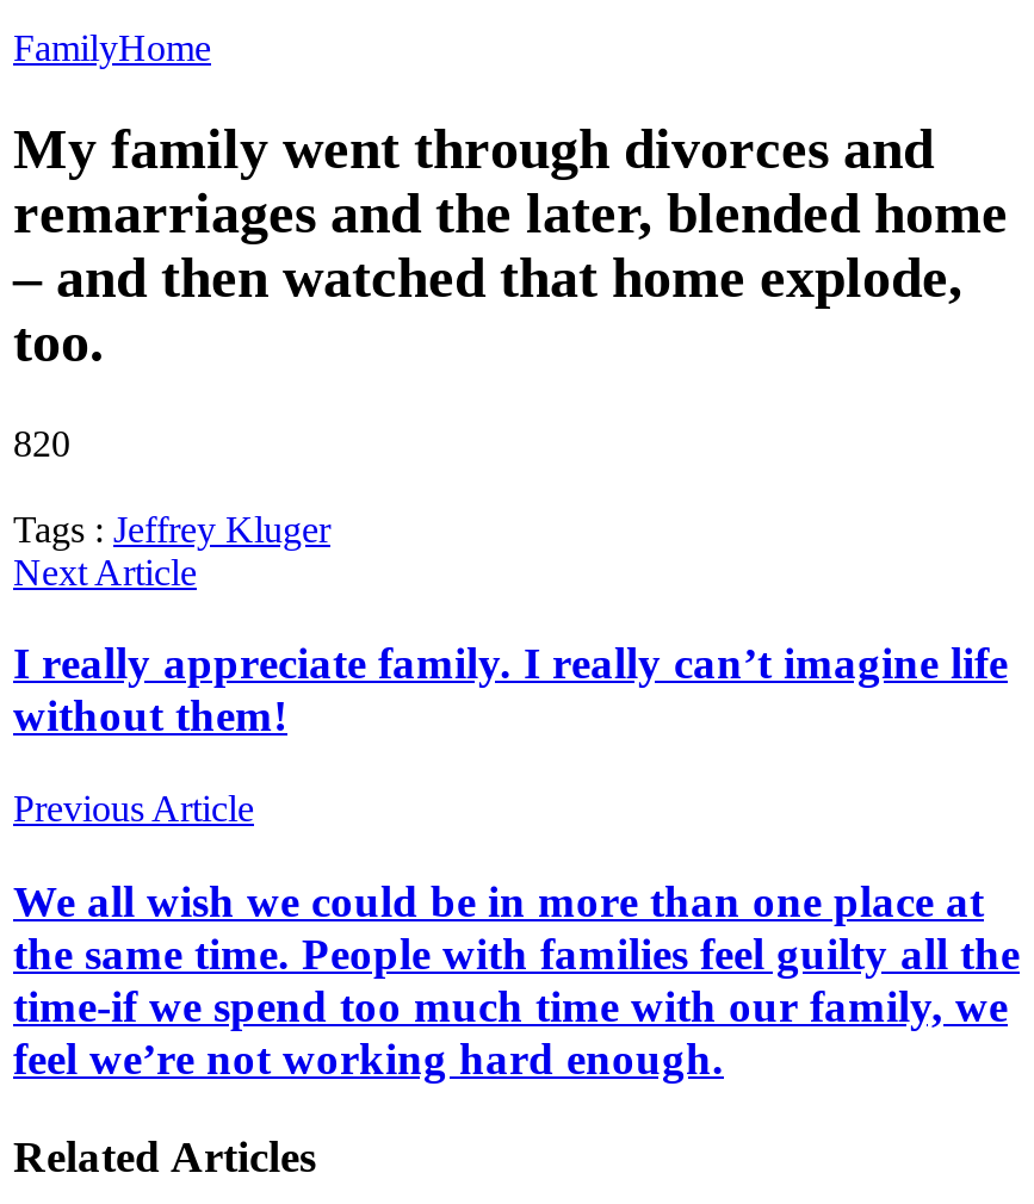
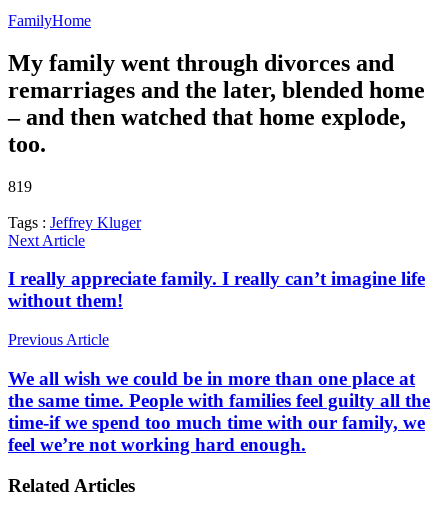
[13,422,70,463] 820 -> [8,178,32,195] 819

